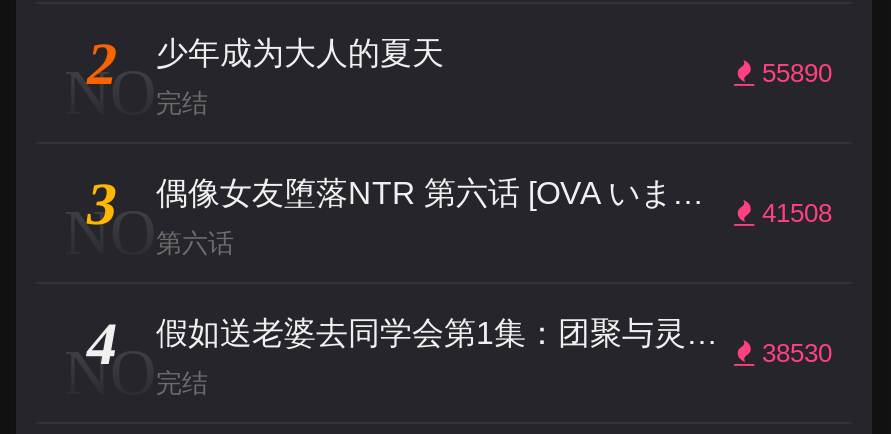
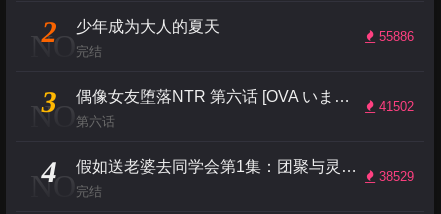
[754,58,832,88] 55890 -> [375,29,414,44] 55886
[754,198,832,228] 41508 -> [375,99,414,114] 41502
[754,338,832,368] 38530 -> [375,169,414,184] 38529

